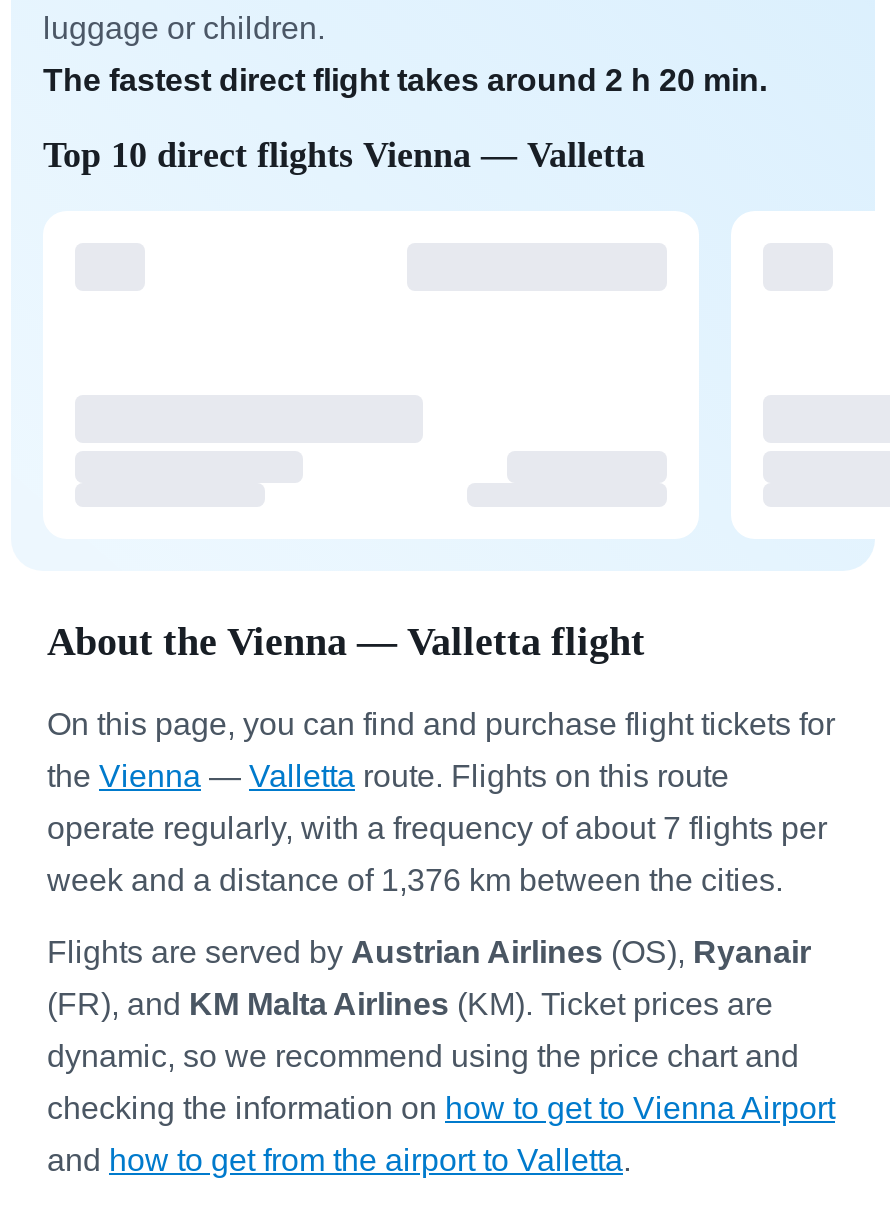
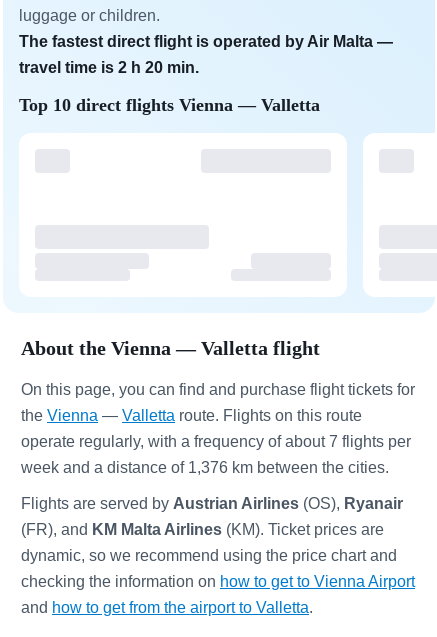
[43,63,767,97] The fastest direct flight takes around 2 h 20 min. -> [19,33,393,76] The fastest direct flight is operated by Air Malta — | travel time is 2 h 20 min.

